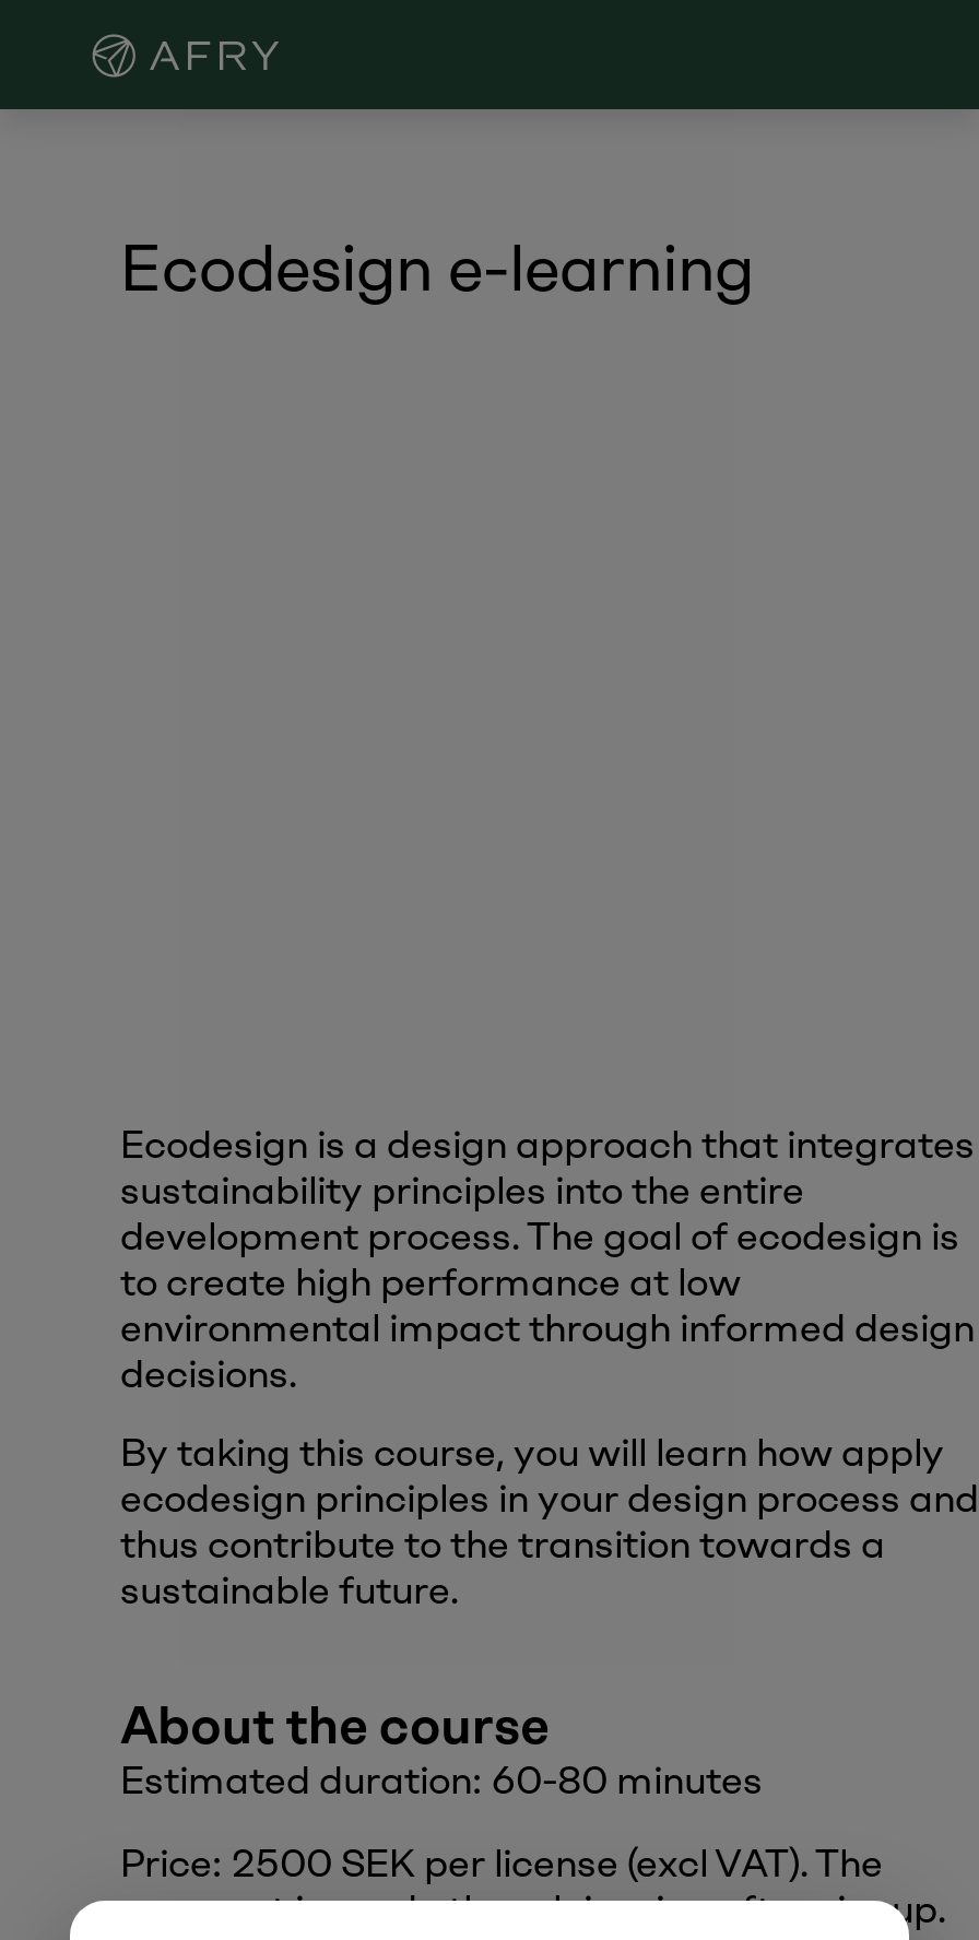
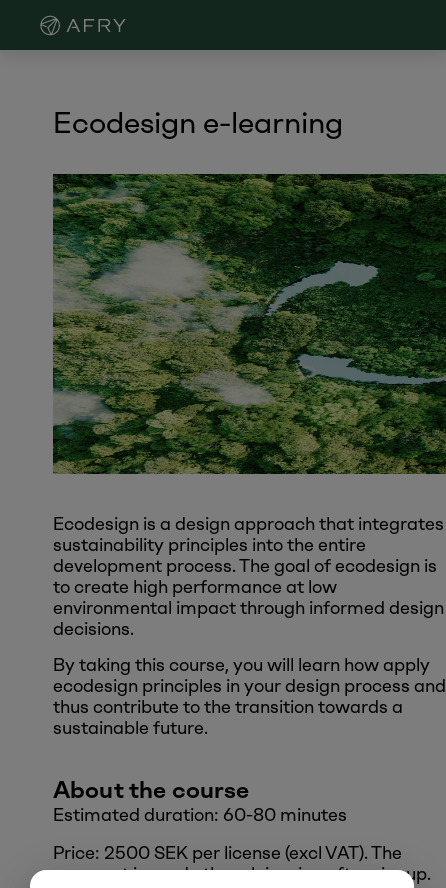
none -> [52,173,443,475] [image]

